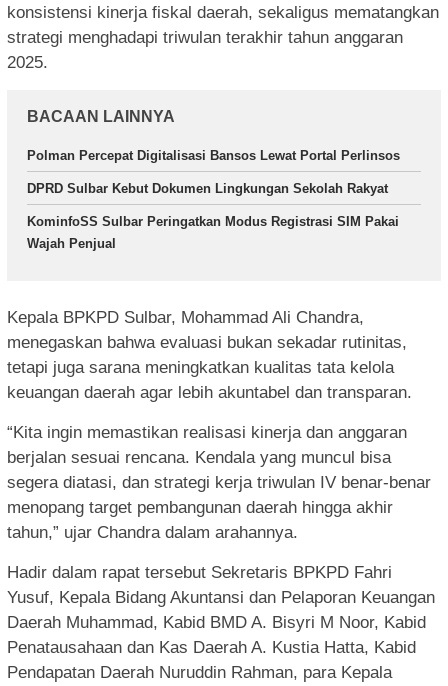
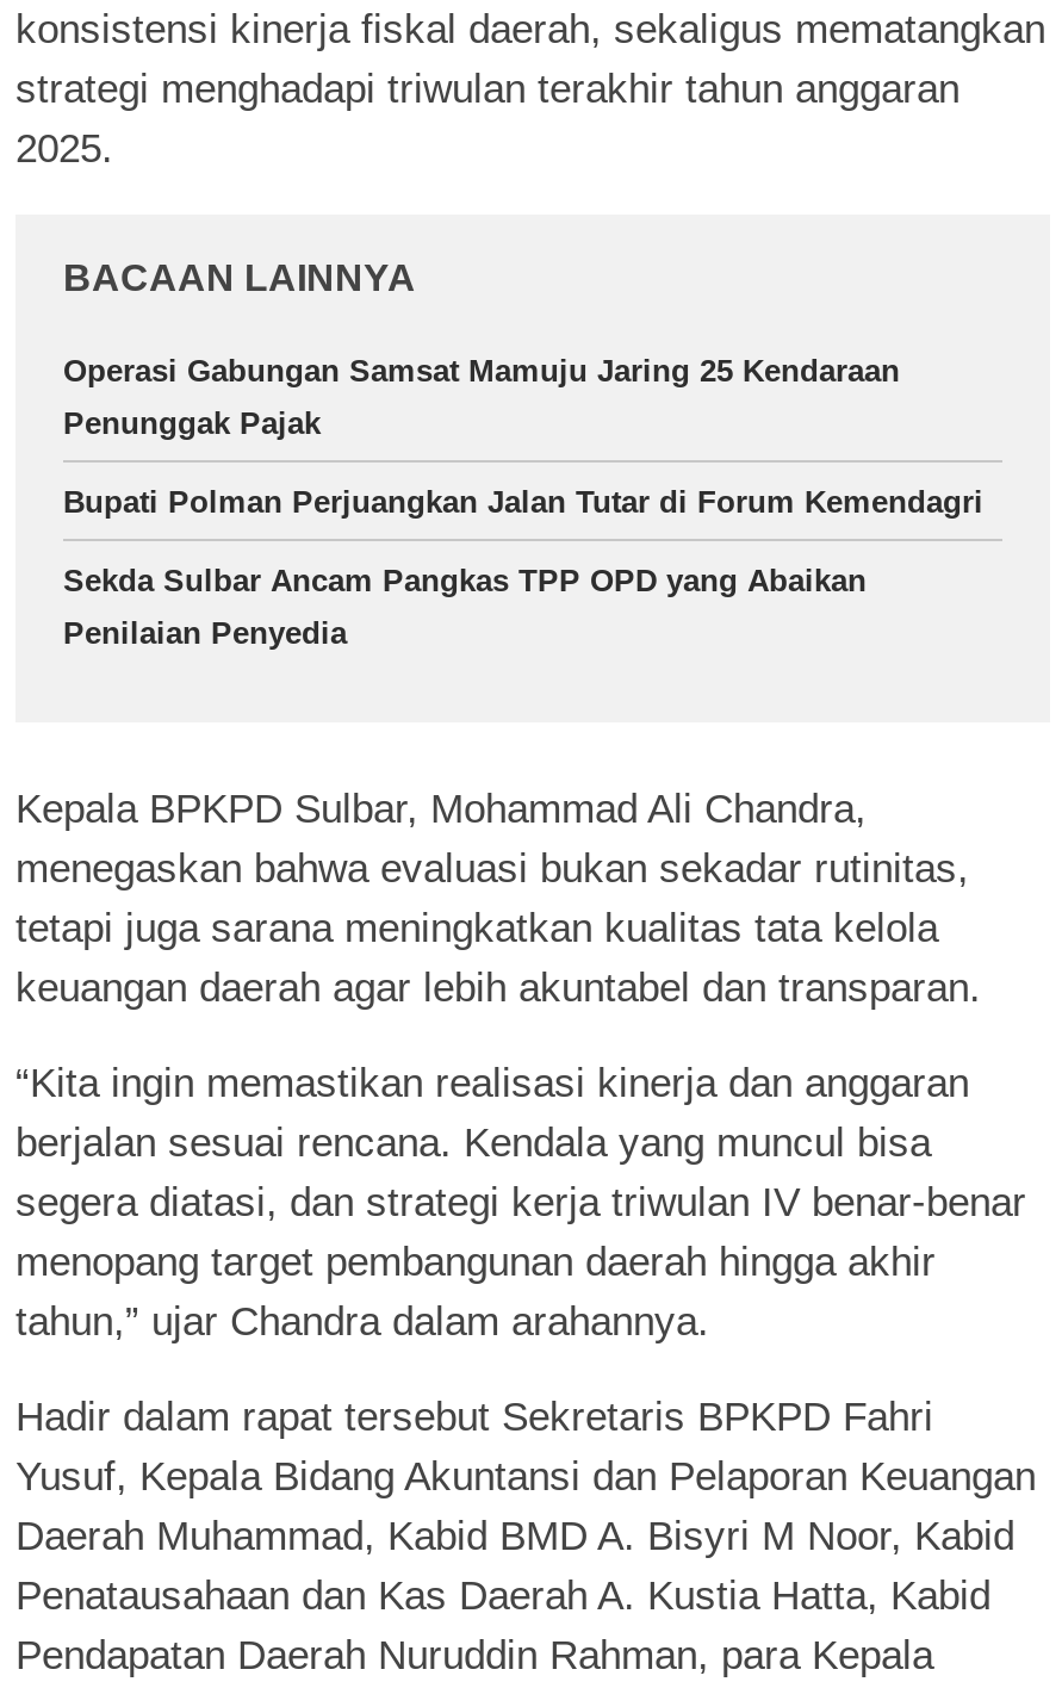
[27,148,400,251] Polman Percepat Digitalisasi Bansos Lewat Portal Perlinsos | DPRD Sulbar Kebut Dokumen Lingkungan Sekolah Rakyat | KominfoSS Sulbar Peringatkan Modus Registrasi SIM Pakai | Wajah Penjual -> [63,354,983,652] Operasi Gabungan Samsat Mamuju Jaring 25 Kendaraan | Penunggak Pajak | Bupati Polman Perjuangkan Jalan Tutar di Forum Kemendagri | Sekda Sulbar Ancam Pangkas TPP OPD yang Abaikan | Penilaian Penyedia

